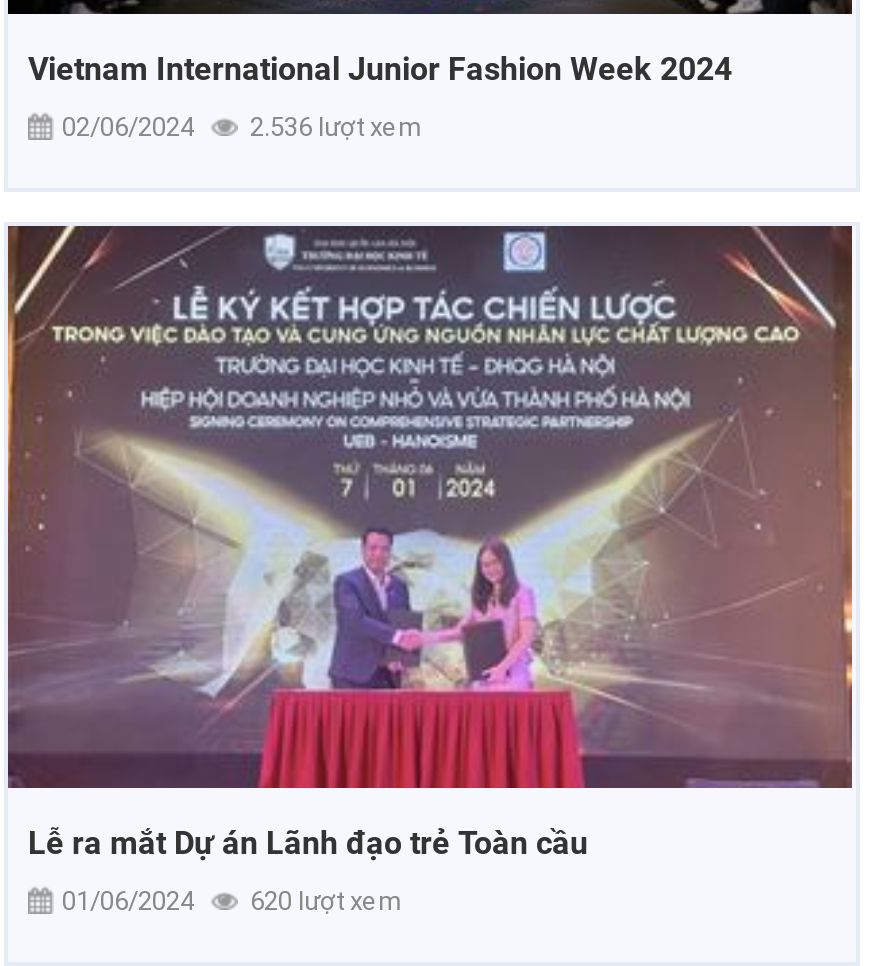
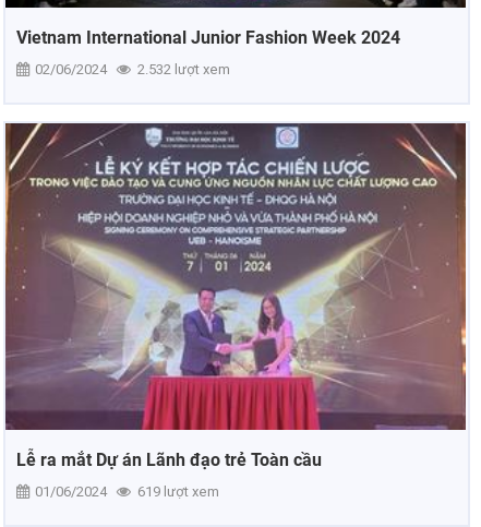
[62,113,420,143] 02/06/2024 2.536 lượt xem -> [35,62,230,78] 02/06/2024 2.532 lượt xem
[62,886,400,916] 01/06/2024 620 lượt xem -> [35,483,219,500] 01/06/2024 619 lượt xem

